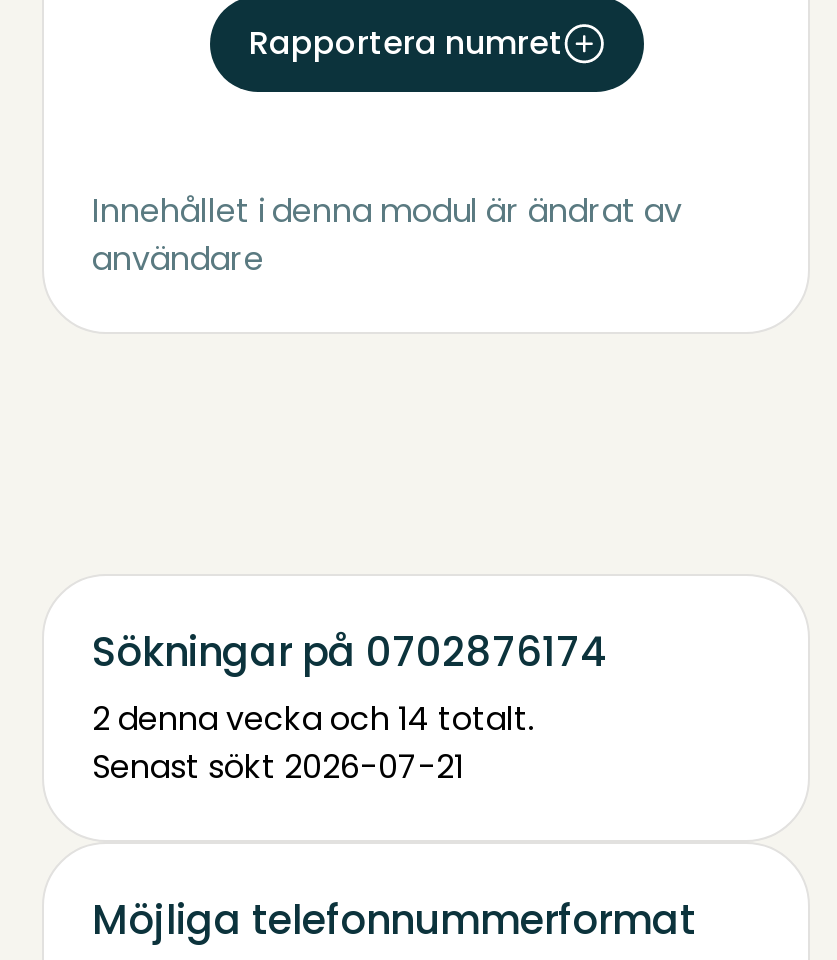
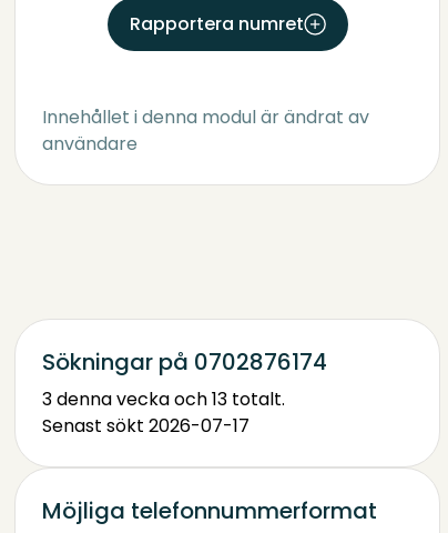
[92,696,534,742] 2 denna vecka och 14 totalt. -> [42,386,285,412] 3 denna vecka och 13 totalt.
[92,744,464,790] Senast sökt 2026-07-21 -> [42,413,250,439] Senast sökt 2026-07-17

